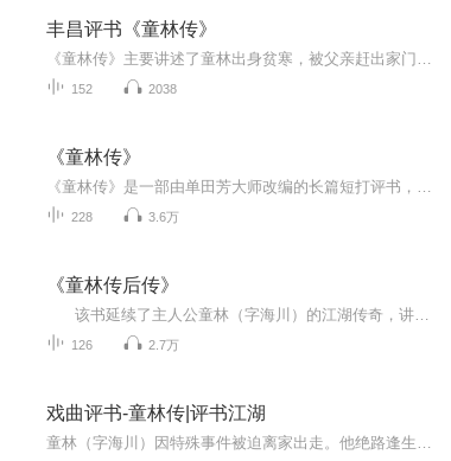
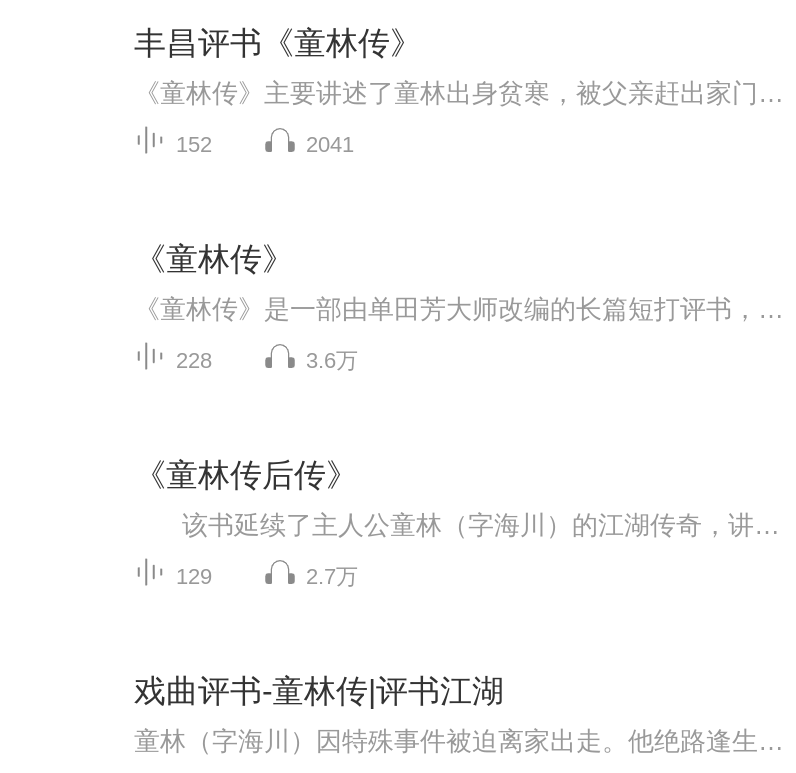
[148,82,177,96] 2038 -> [306,132,354,156] 2041
[71,338,93,352] 126 -> [176,564,212,588] 129

